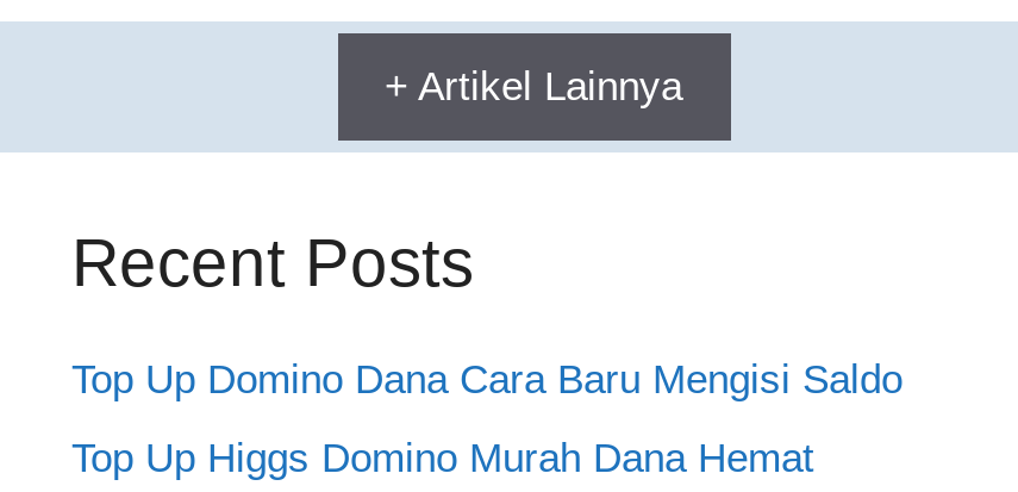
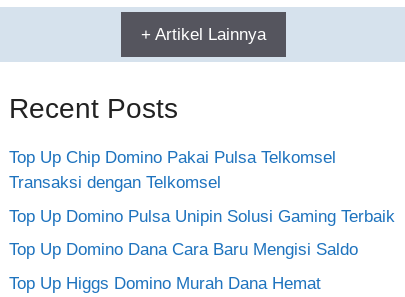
none -> [9,148,395,225] Top Up Chip Domino Pakai Pulsa Telkomsel | Transaksi dengan Telkomsel | Top Up Domino Pulsa Unipin Solusi Gaming Terbaik

